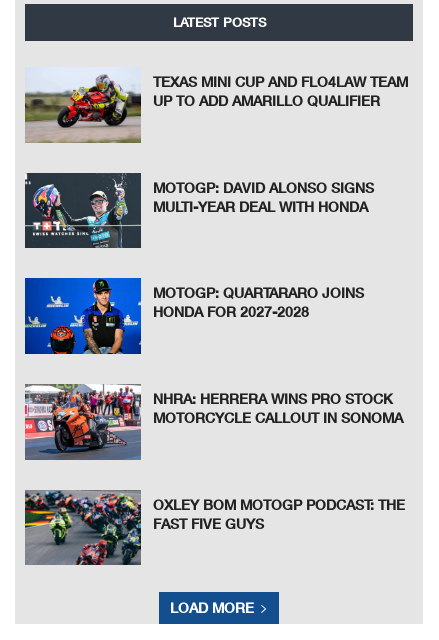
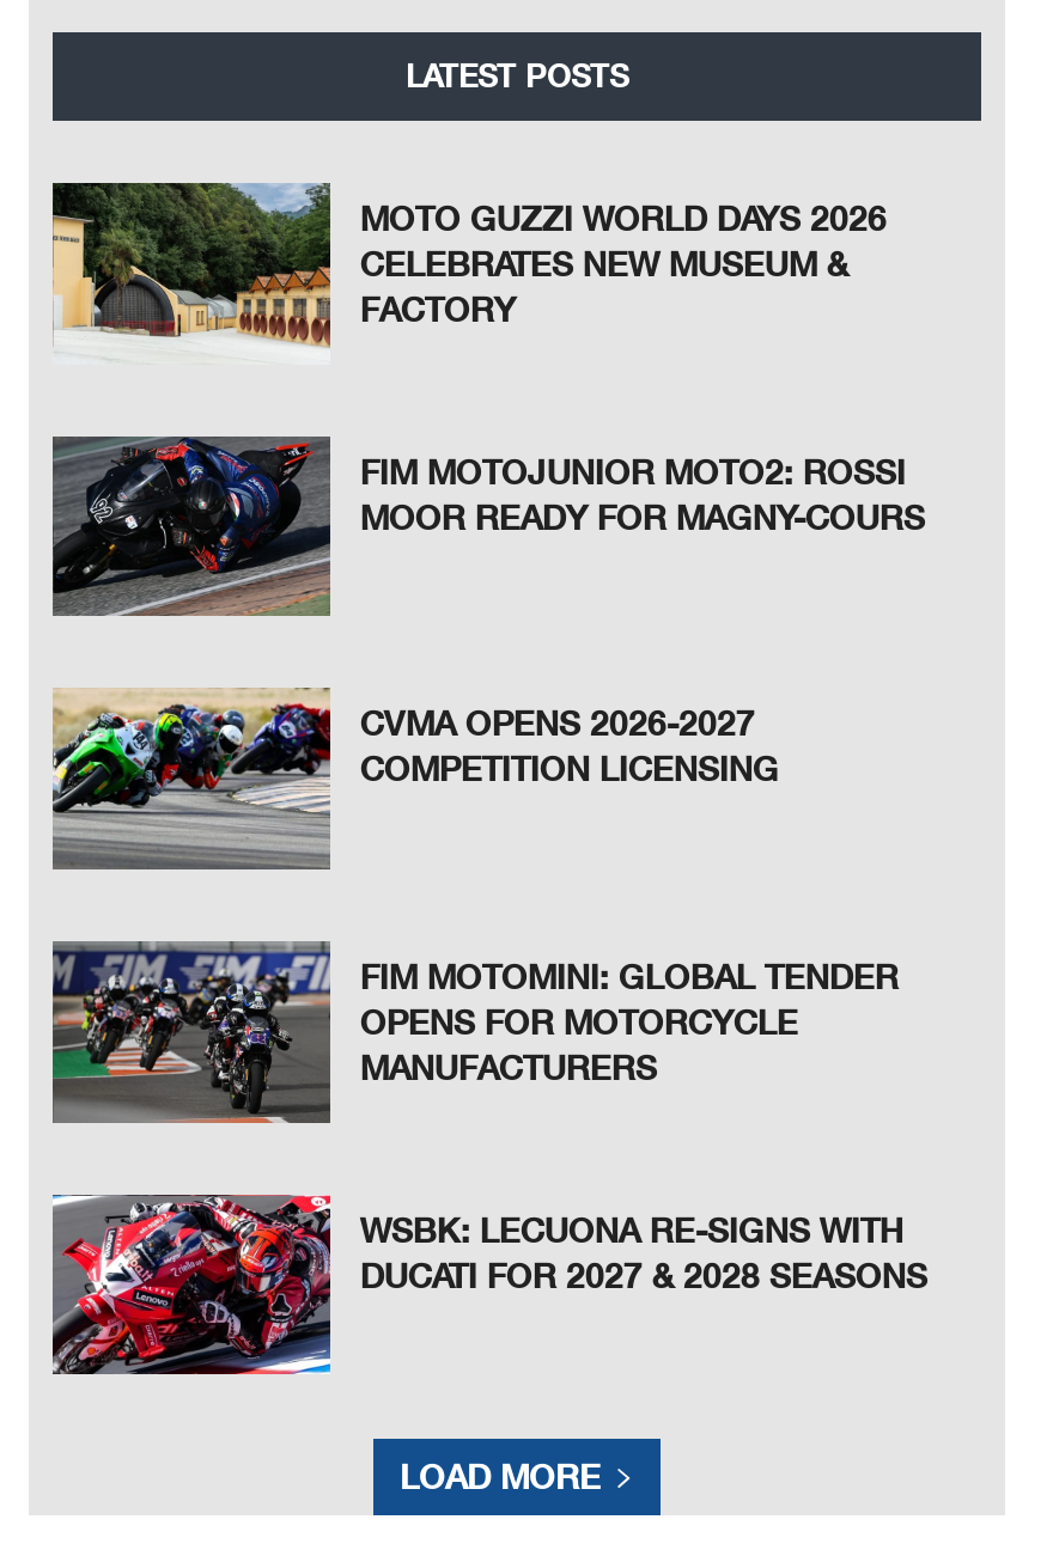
[24,67,408,144] [image] | TEXAS MINI CUP AND FLO4LAW TEAM | UP TO ADD AMARILLO QUALIFIER -> [50,181,886,365] [image] | MOTO GUZZI WORLD DAYS 2026 | CELEBRATES NEW MUSEUM & | FACTORY
[25,174,374,249] [image] | MOTOGP: DAVID ALONSO SIGNS | MULTI-YEAR DEAL WITH HONDA -> [50,437,925,616] [image] | FIM MOTOJUNIOR MOTO2: ROSSI | MOOR READY FOR MAGNY-COURS
[24,277,364,355] [image] | MOTOGP: QUARTARARO JOINS | HONDA FOR 2027-2028 -> [50,685,779,872] [image] | CVMA OPENS 2026-2027 | COMPETITION LICENSING
[24,384,403,461] [image] | NHRA: HERRERA WINS PRO STOCK | MOTORCYCLE CALLOUT IN SONOMA -> [50,939,898,1125] [image] | FIM MOTOMINI: GLOBAL TENDER | OPENS FOR MOTORCYCLE | MANUFACTURERS
[24,489,405,566] [image] | OXLEY BOM MOTOGP PODCAST: THE | FAST FIVE GUYS -> [53,1195,927,1377] [image] | WSBK: LECUONA RE-SIGNS WITH | DUCATI FOR 2027 & 2028 SEASONS

